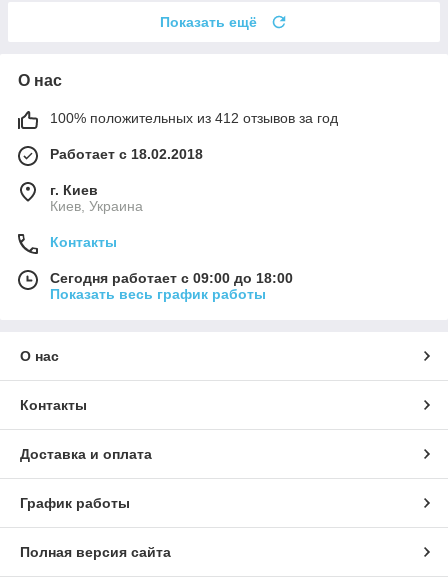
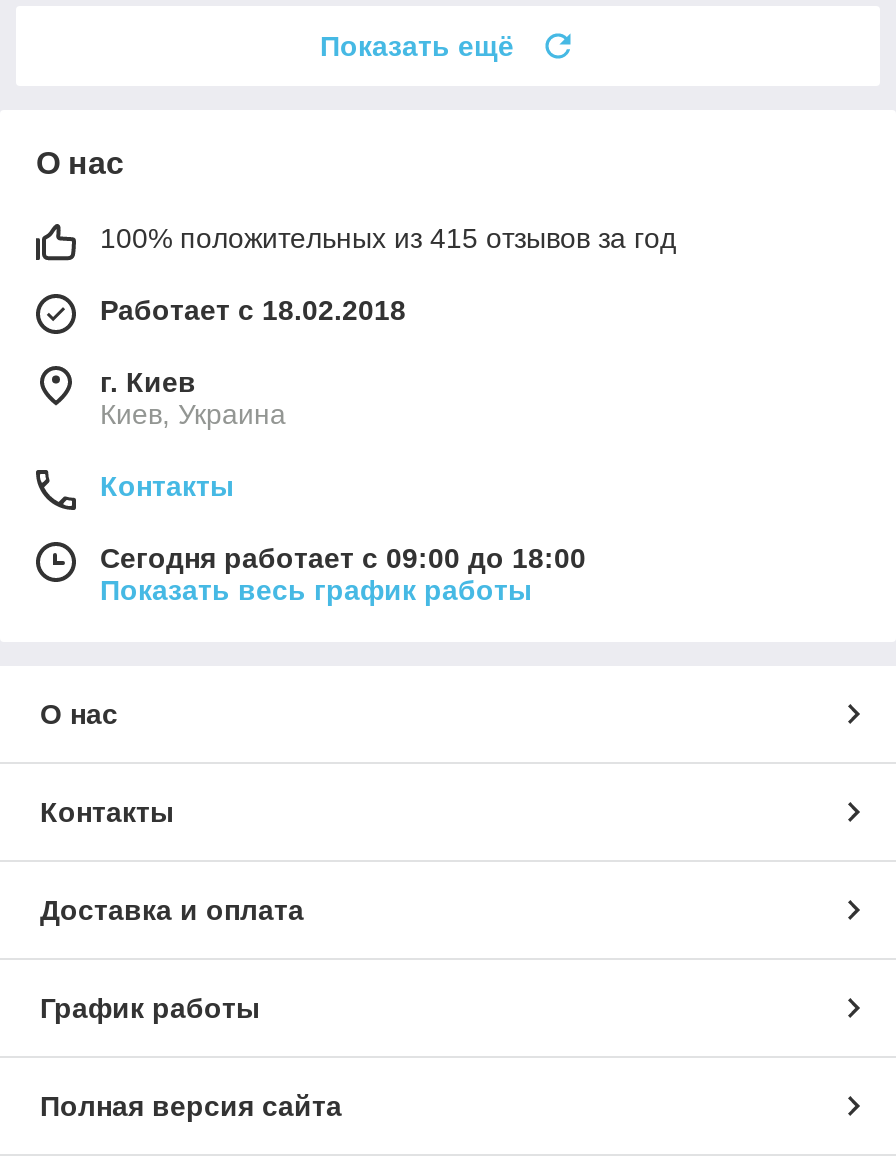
[50,110,338,126] 100% положительных из 412 отзывов за год -> [100,222,676,254] 100% положительных из 415 отзывов за год

